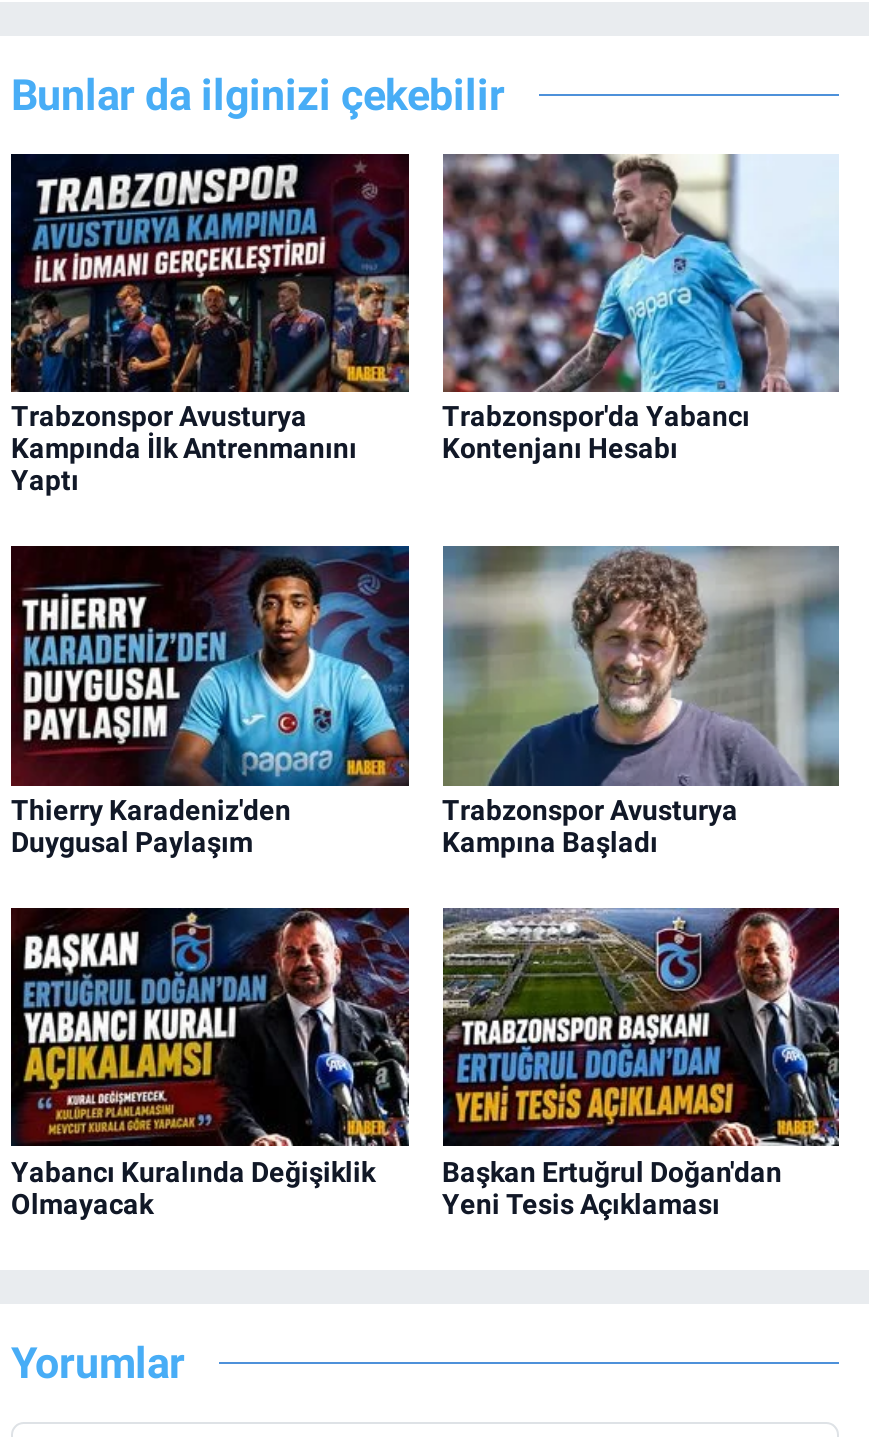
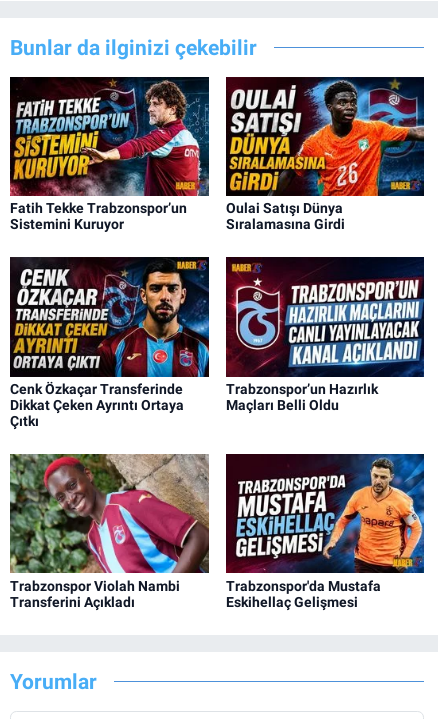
[9,154,411,496] [image] | Trabzonspor Avusturya | Kampında İlk Antrenmanını | Yaptı -> [9,77,210,232] [image] | Fatih Tekke Trabzonspor’un | Sistemini Kuruyor
[441,154,839,464] [image] | Trabzonspor'da Yabancı | Kontenjanı Hesabı -> [225,76,425,232] [image] | Oulai Satışı Dünya | Sıralamasına Girdi
[11,514,411,858] [image] | Thierry Karadeniz'den | Duygusal Paylaşım -> [9,256,210,429] [image] | Cenk Özkaçar Transferinde | Dikkat Çeken Ayrıntı Ortaya | Çıtkı
[441,514,841,858] [image] | Trabzonspor Avusturya | Kampına Başladı -> [225,256,425,413] [image] | Trabzonspor’un Hazırlık | Maçları Belli Oldu
[9,906,411,1219] [image] | Yabancı Kuralında Değişiklik | Olmayacak -> [9,453,210,610] [image] | Trabzonspor Violah Nambi | Transferini Açıkladı
[441,906,841,1219] [image] | Başkan Ertuğrul Doğan'dan | Yeni Tesis Açıklaması -> [225,453,425,610] [image] | Trabzonspor'da Mustafa | Eskihellaç Gelişmesi

